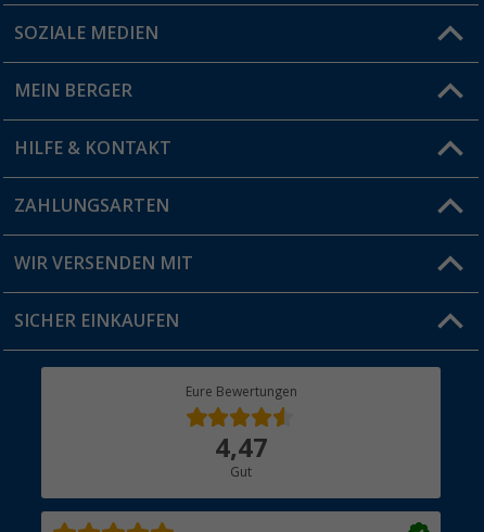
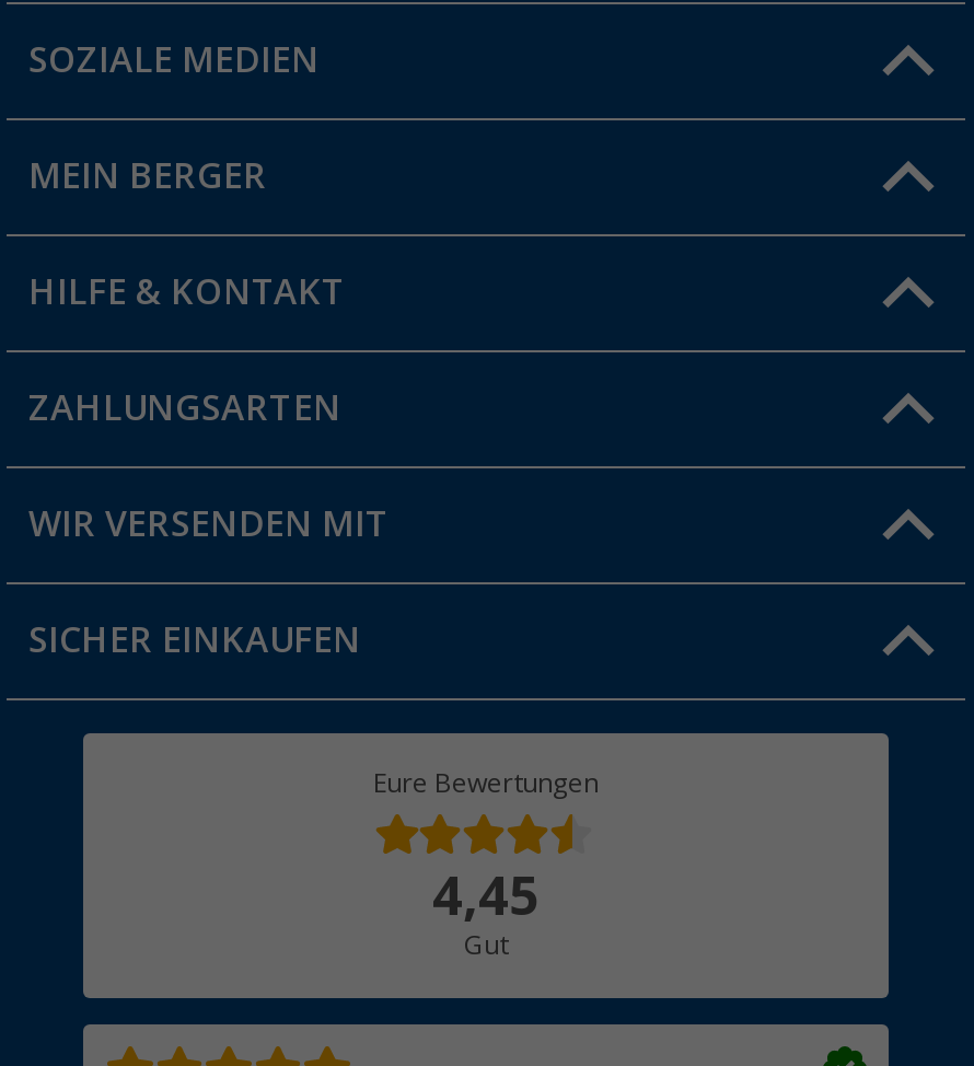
[214,433,268,463] 4,47 -> [432,866,540,927] 4,45

